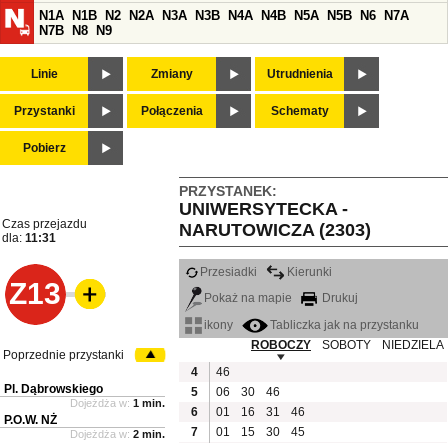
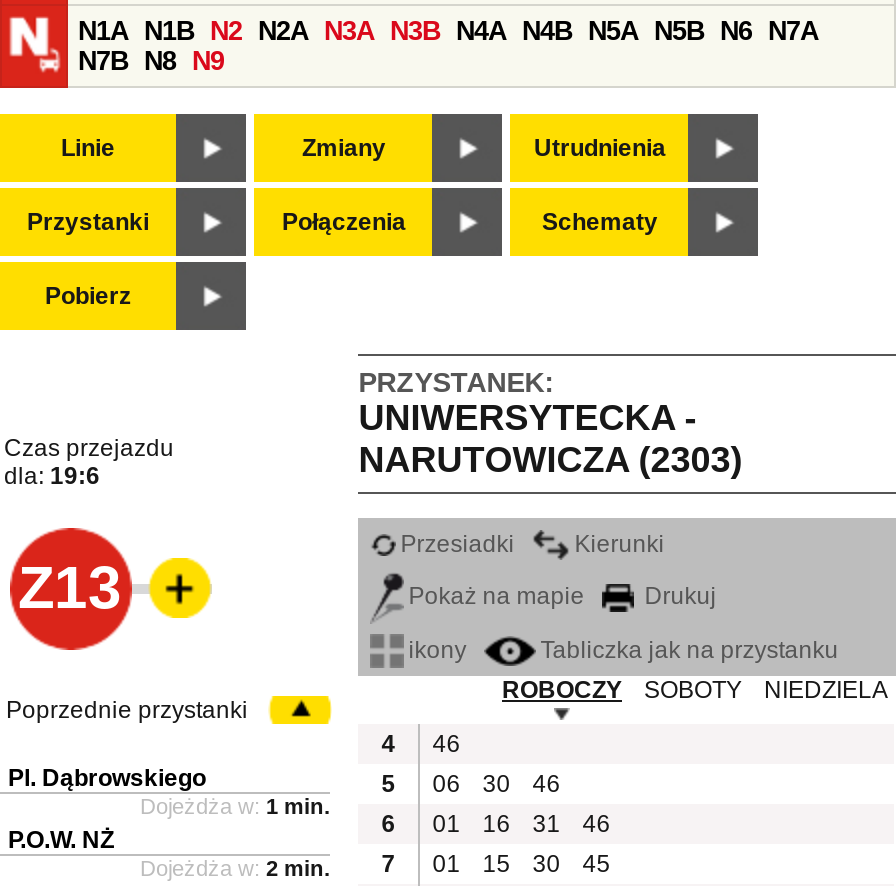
[2,231,56,245] dla: 11:31 -> [4,462,100,490] dla: 19:6

